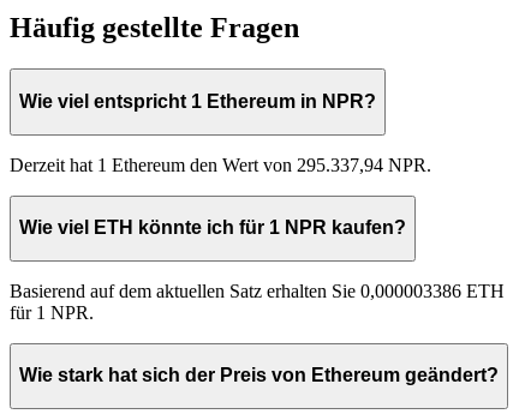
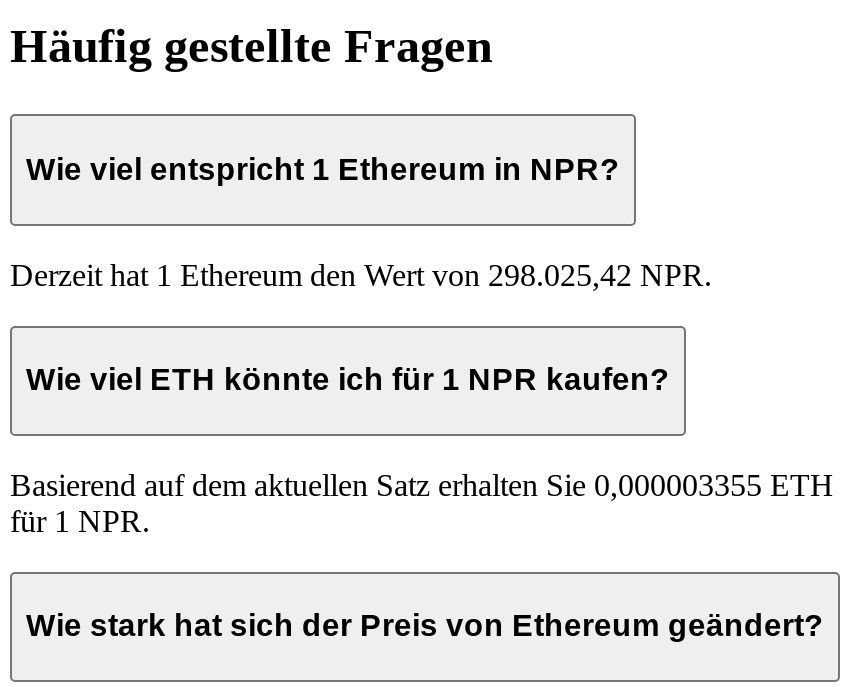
[10,154,431,175] Derzeit hat 1 Ethereum den Wert von 295.337,94 NPR. -> [10,257,712,291] Derzeit hat 1 Ethereum den Wert von 298.025,42 NPR.
[10,280,505,301] Basierend auf dem aktuellen Satz erhalten Sie 0,000003386 ETH -> [10,467,834,501] Basierend auf dem aktuellen Satz erhalten Sie 0,000003355 ETH

